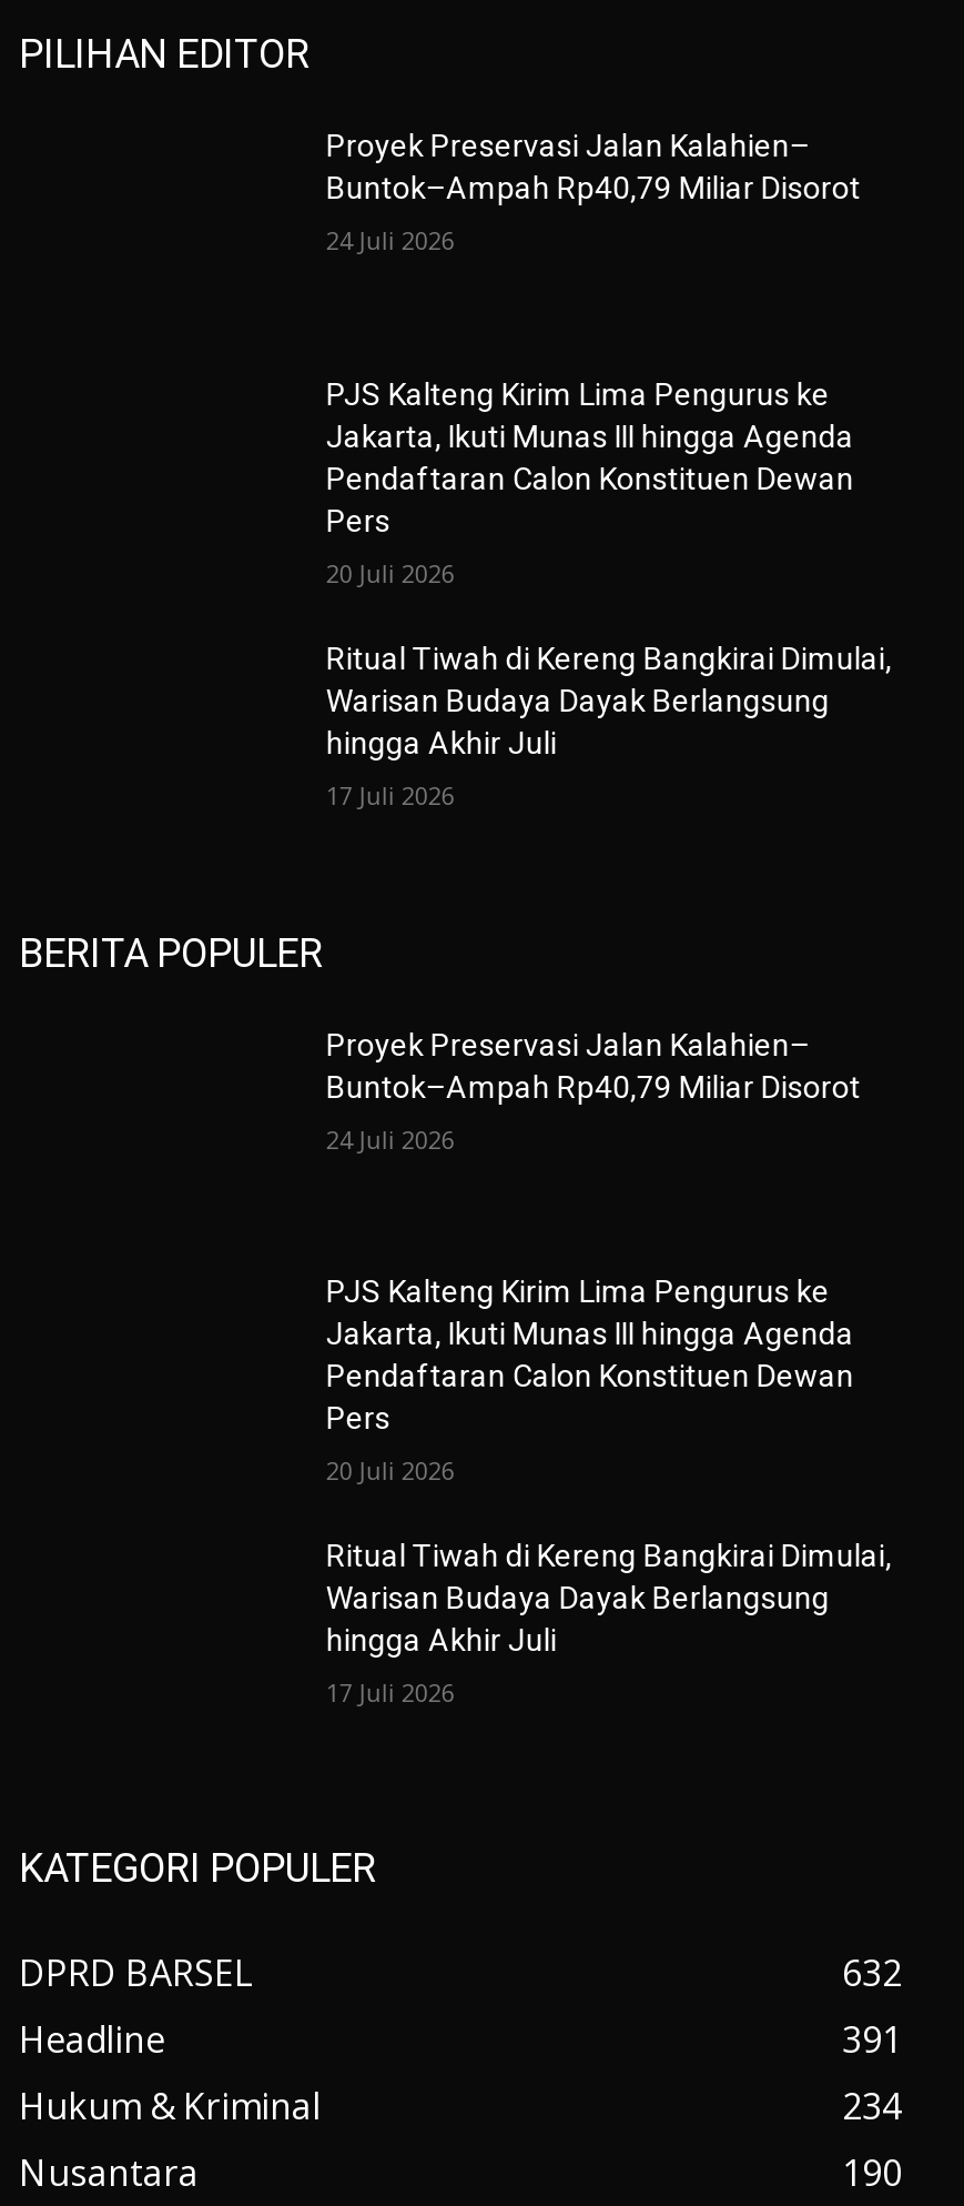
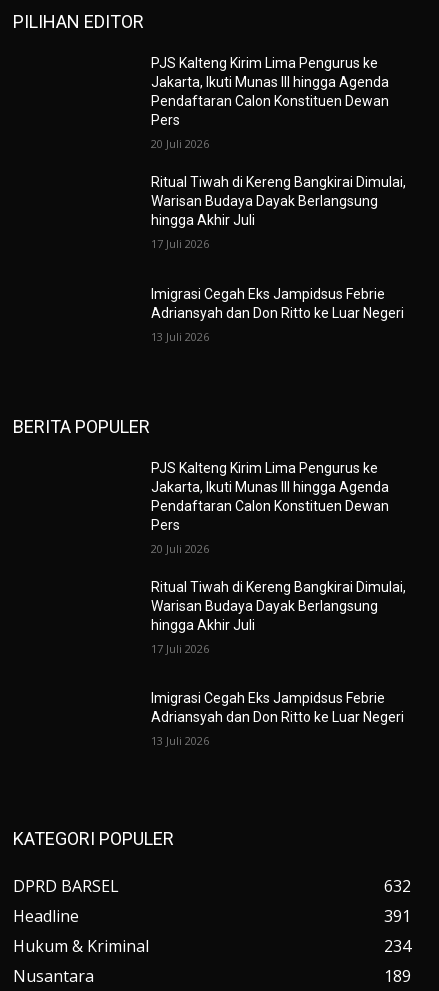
[326,128,861,257] Proyek Preservasi Jalan Kalahien– | Buntok–Ampah Rp40,79 Miliar Disorot | 24 Juli 2026 -> none
moved [326,376,892,811] -> [151,55,406,251]: PJS Kalteng Kirim Lima Pengurus ke | Jakarta, Ikuti Munas III hingga Agenda | Pendaftaran Calon Konstituen Dewan | ... | hingga Akhir Juli | 17 Juli 2026
none -> [151,286,404,344] Imigrasi Cegah Eks Jampidsus Febrie | Adriansyah dan Don Ritto ke Luar Negeri | 13 Juli 2026
[326,1026,861,1155] Proyek Preservasi Jalan Kalahien– | Buntok–Ampah Rp40,79 Miliar Disorot | 24 Juli 2026 -> none
moved [326,1274,892,1709] -> [151,460,406,656]: PJS Kalteng Kirim Lima Pengurus ke | Jakarta, Ikuti Munas III hingga Agenda | Pendaftaran Calon Konstituen Dewan | ... | hingga Akhir Juli | 17 Juli 2026
none -> [151,690,404,748] Imigrasi Cegah Eks Jampidsus Febrie | Adriansyah dan Don Ritto ke Luar Negeri | 13 Juli 2026
[842,2148,902,2197] 190 -> [384,965,411,987] 189

